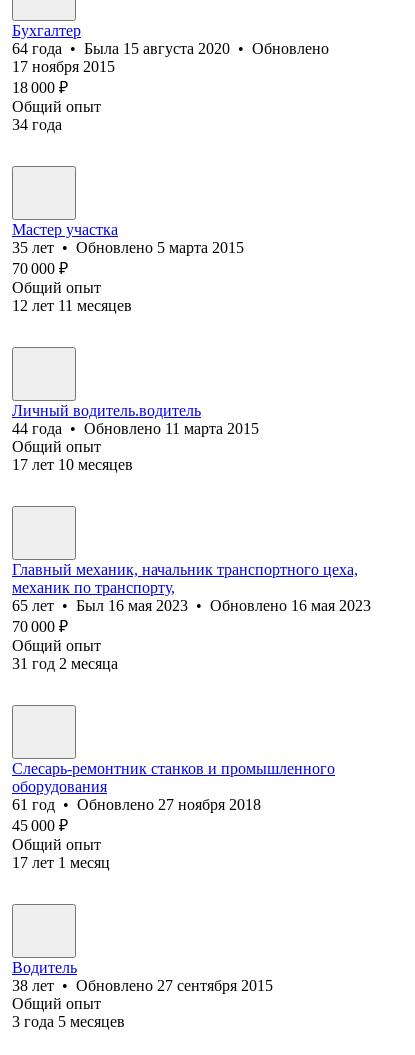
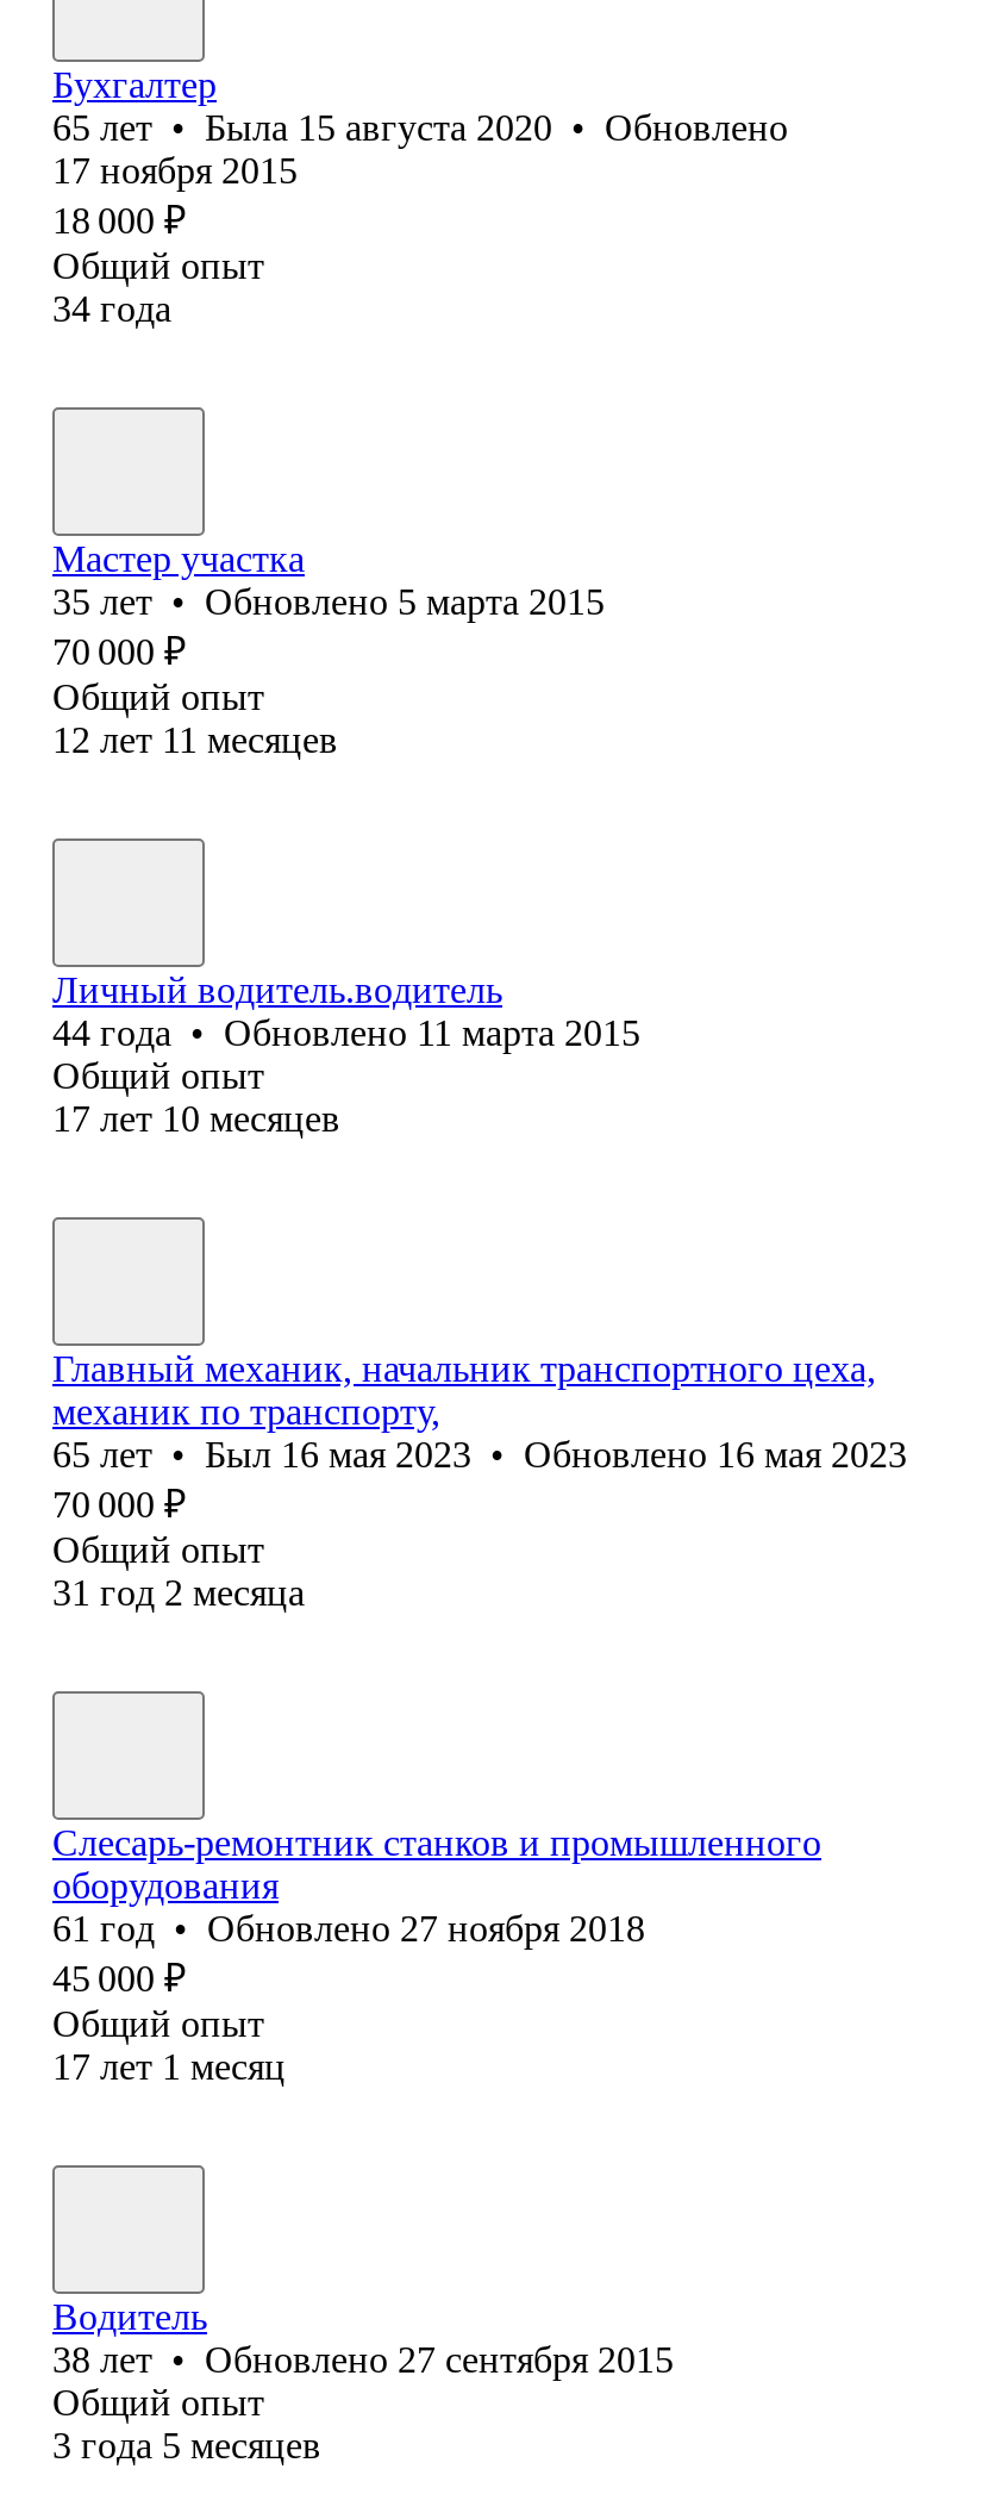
[12,40,329,57] 64 года • Была 15 августа 2020 • Обновлено -> [52,107,788,147] 65 лет • Была 15 августа 2020 • Обновлено

